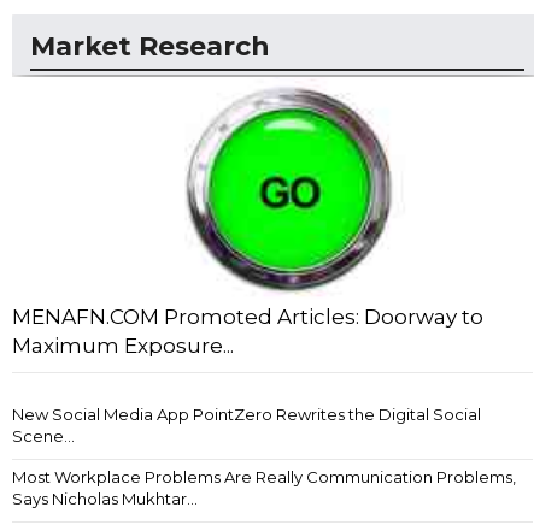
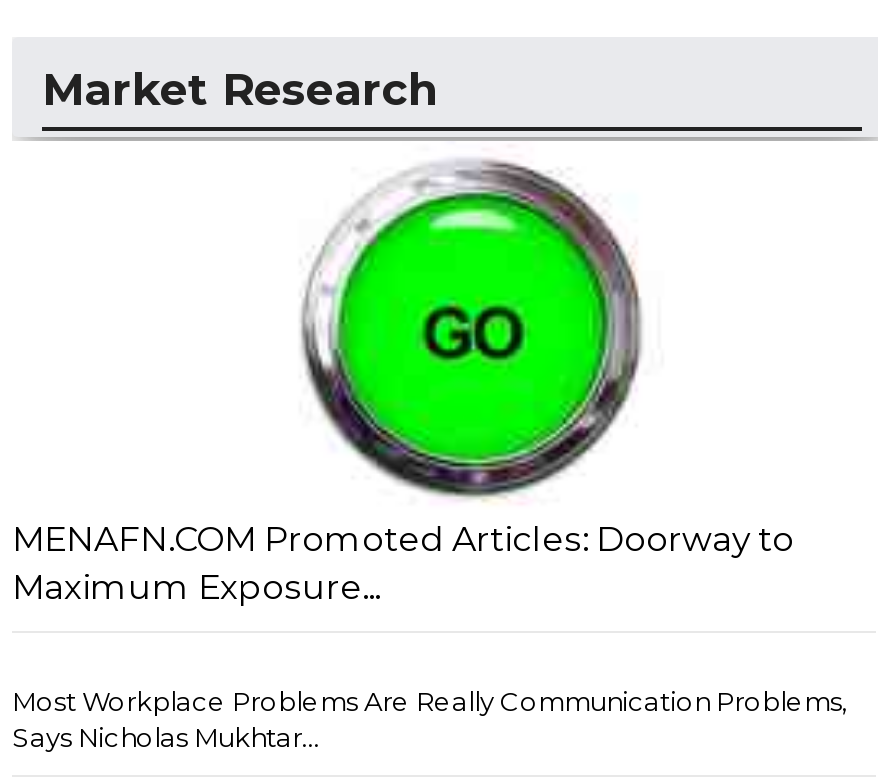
[12,405,481,446] New Social Media App PointZero Rewrites the Digital Social | Scene... -> none

